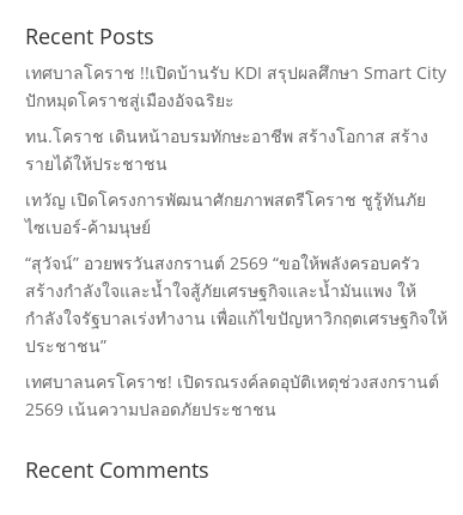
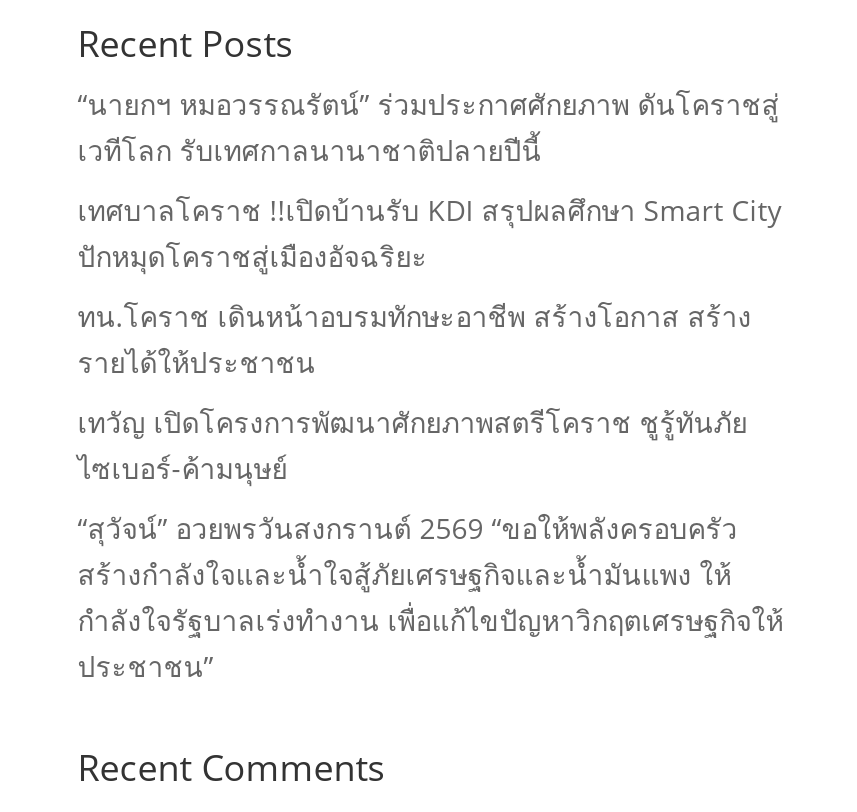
none -> [78,86,780,170] “นายกฯ หมอวรรณรัตน์” ร่วมประกาศศักยภาพ ดันโคราชสู่ | เวทีโลก รับเทศกาลนานาชาติปลายปีนี้
moved [25,61,447,357] -> [78,192,784,686]: เทศบาลโคราช !!เปิดบ้านรับ KDI สรุปผลศึกษา Smart City | ปักหมุดโคราชสู่เมืองอัจฉริยะ | ทน.โคราช เดินหน้าอบรมทักษะอาชีพ สร้างโอกาส สร้าง | ... | กำลังใจรัฐบาลเร่งทํางาน เพื่อแก้ไขปัญหาวิกฤตเศรษฐกิจให้ | ประชาชน”
[25,370,439,420] เทศบาลนครโคราช! เปิดรณรงค์ลดอุบัติเหตุช่วงสงกรานต์ | 2569 เน้นความปลอดภัยประชาชน -> none

